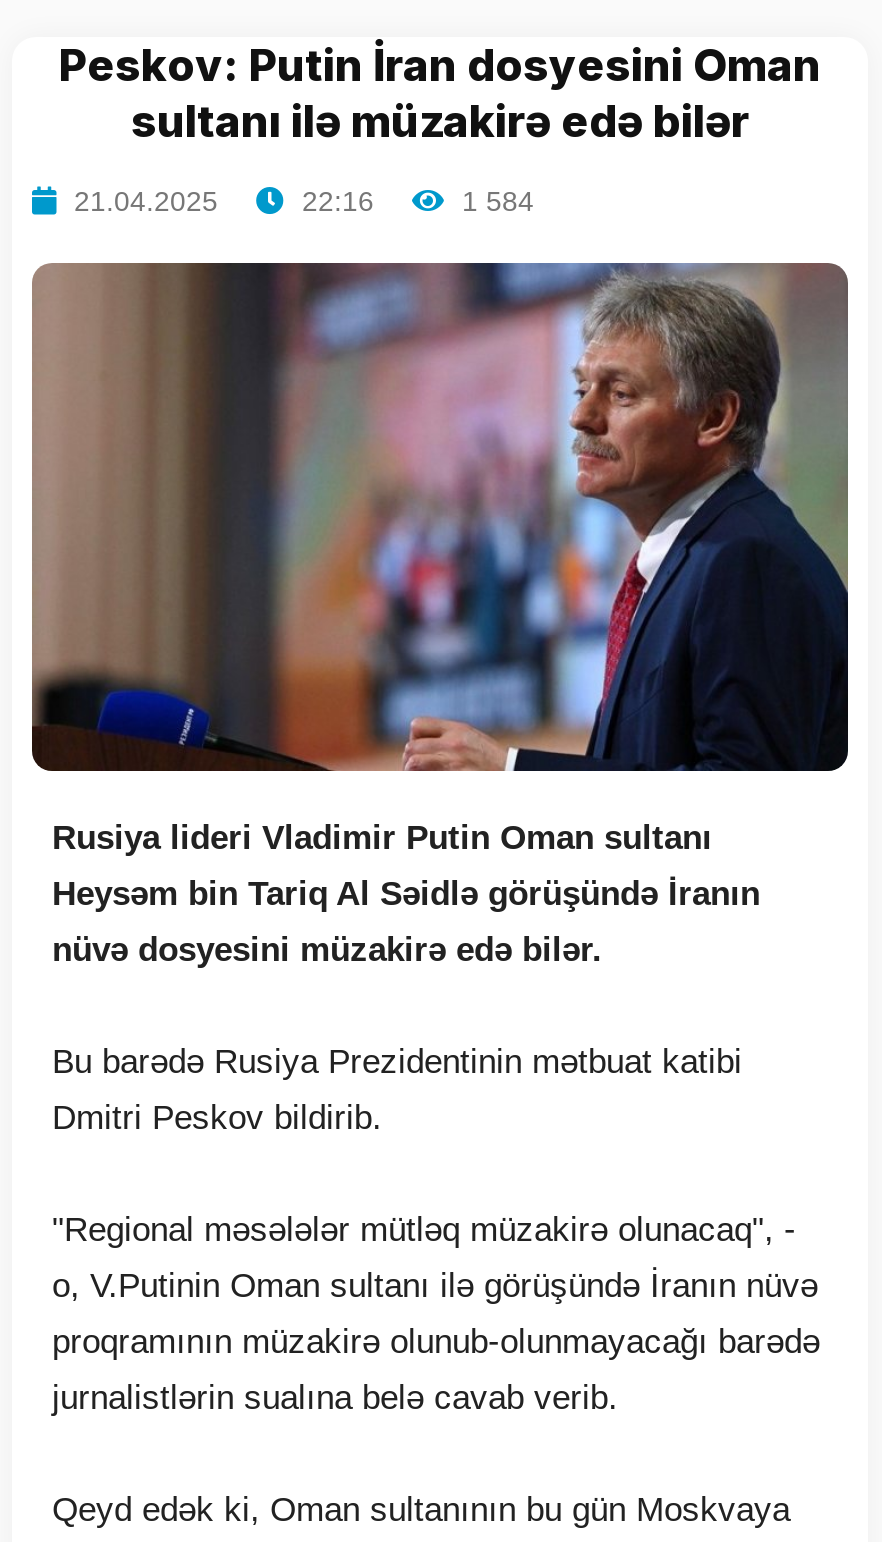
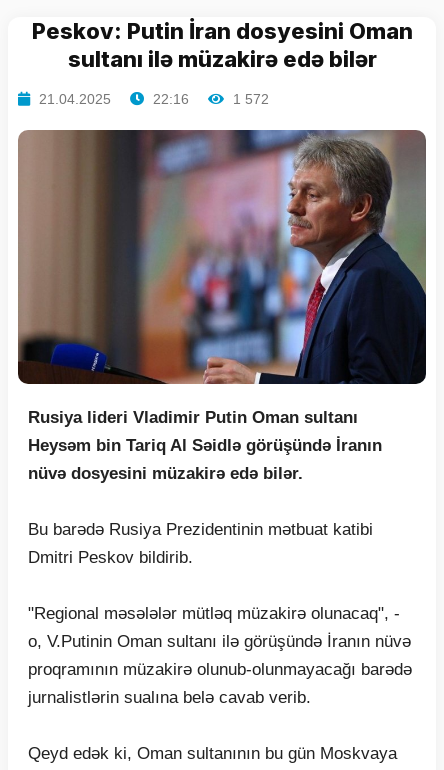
[454,185,534,217] 1 584 -> [229,91,269,107] 1 572

